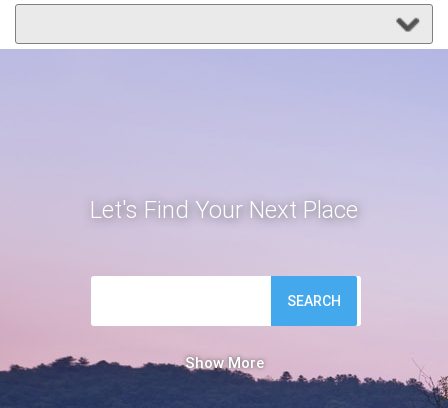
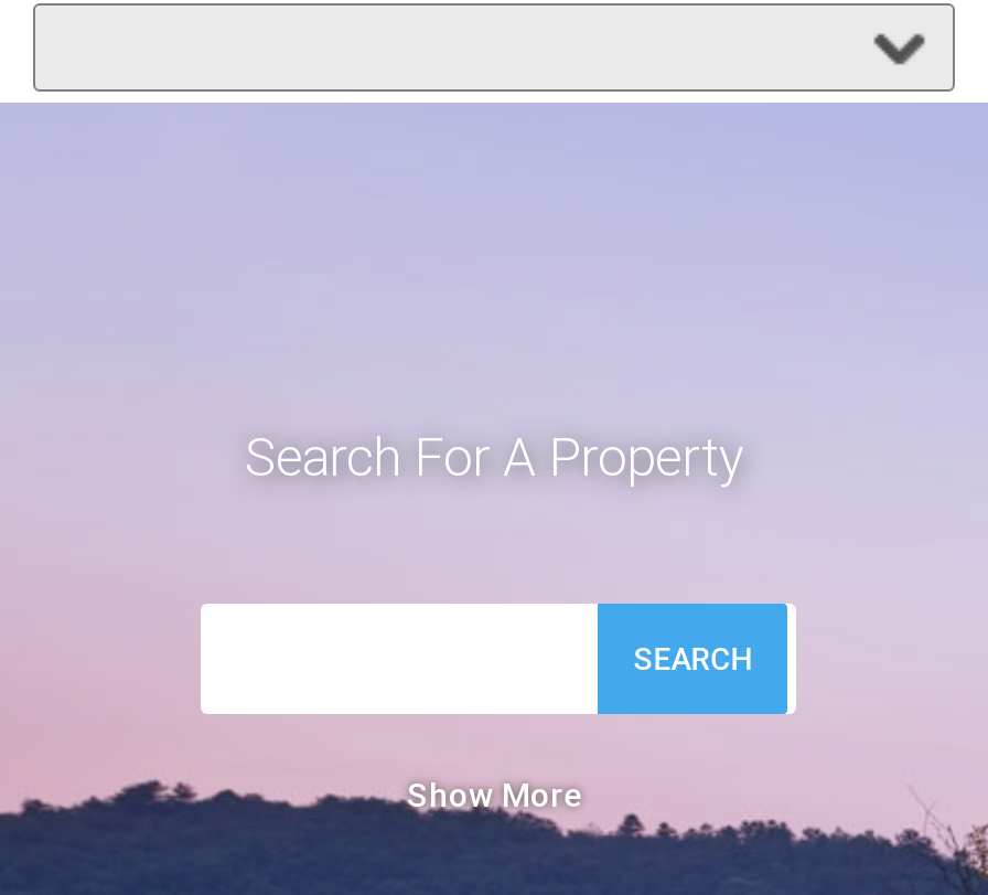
[90,196,358,224] Let's Find Your Next Place -> [245,427,743,489] Search For A Property

